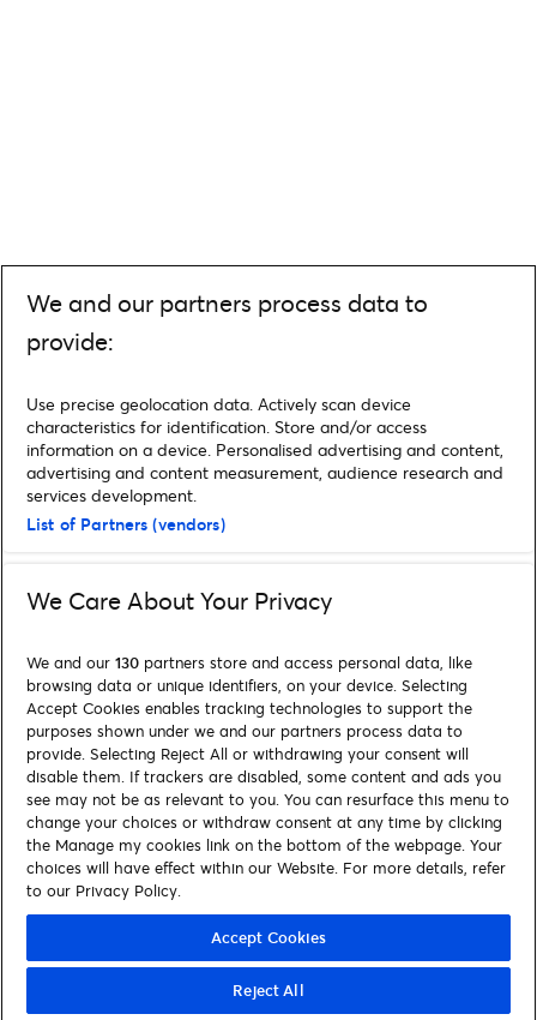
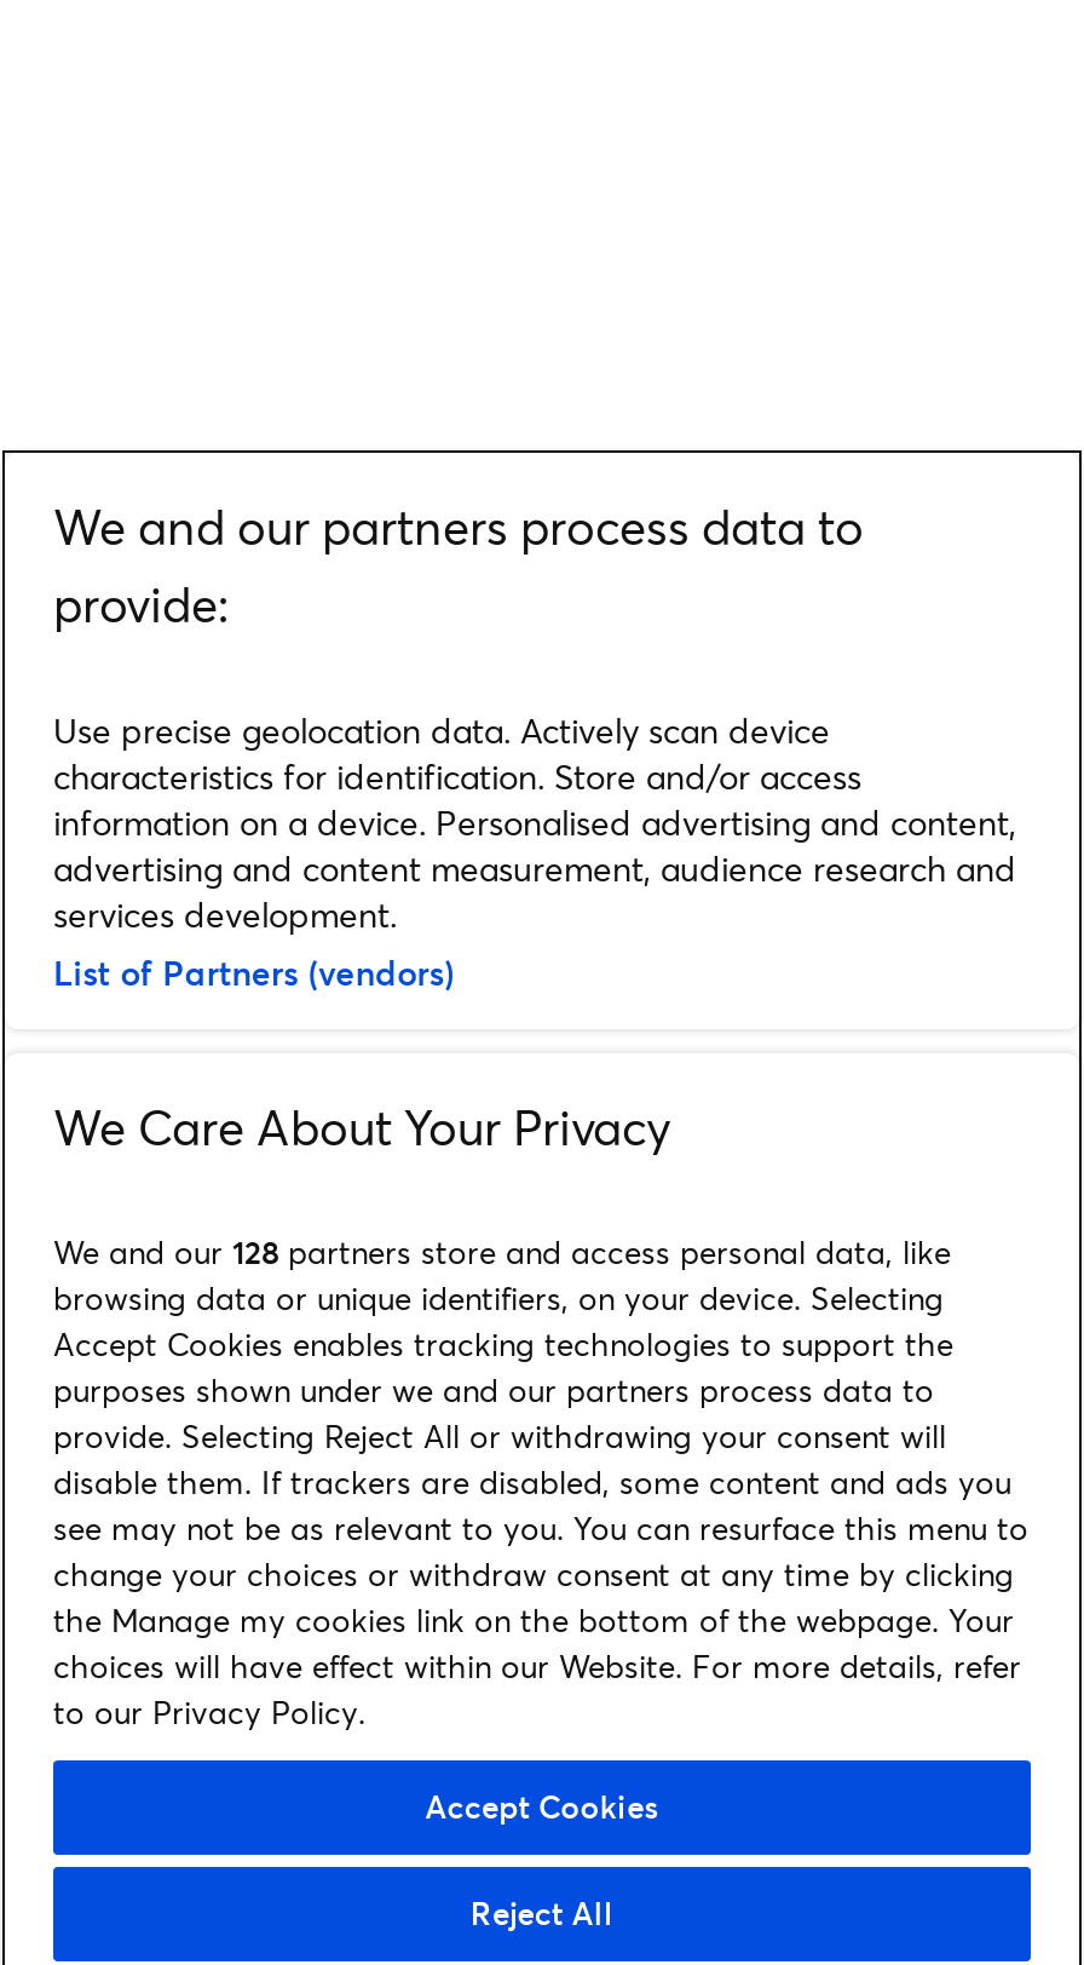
[26,652,472,673] We and our 130 partners store and access personal data, like -> [53,1230,951,1274] We and our 128 partners store and access personal data, like

